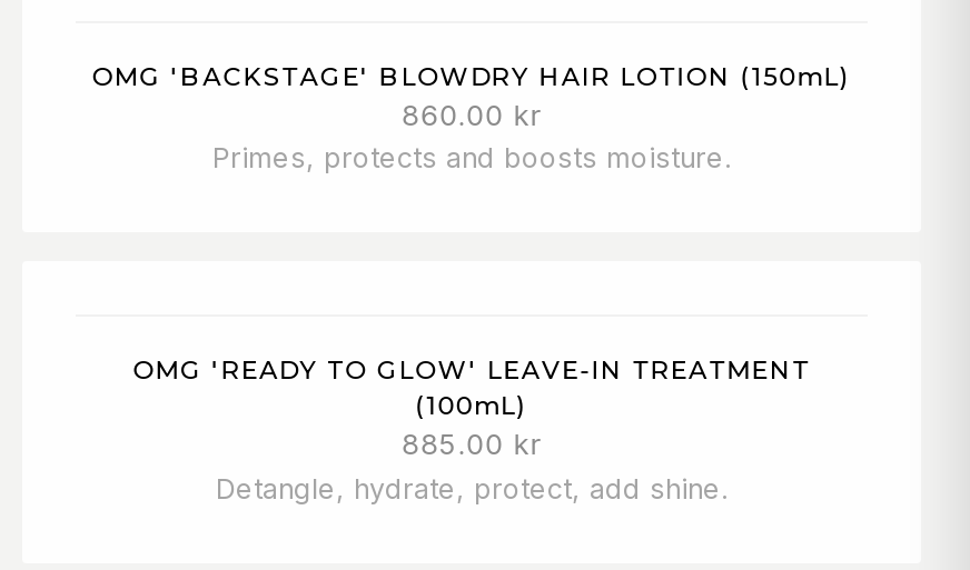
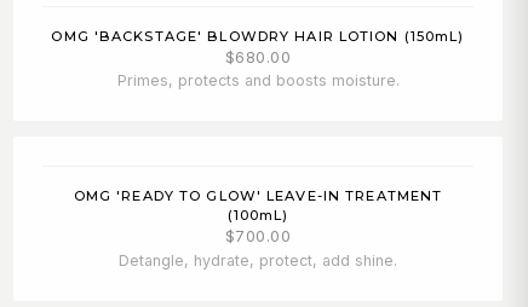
[401,98,542,131] 860.00 kr -> [225,48,291,66] $680.00
[401,428,542,461] 885.00 kr -> [225,227,291,245] $700.00

